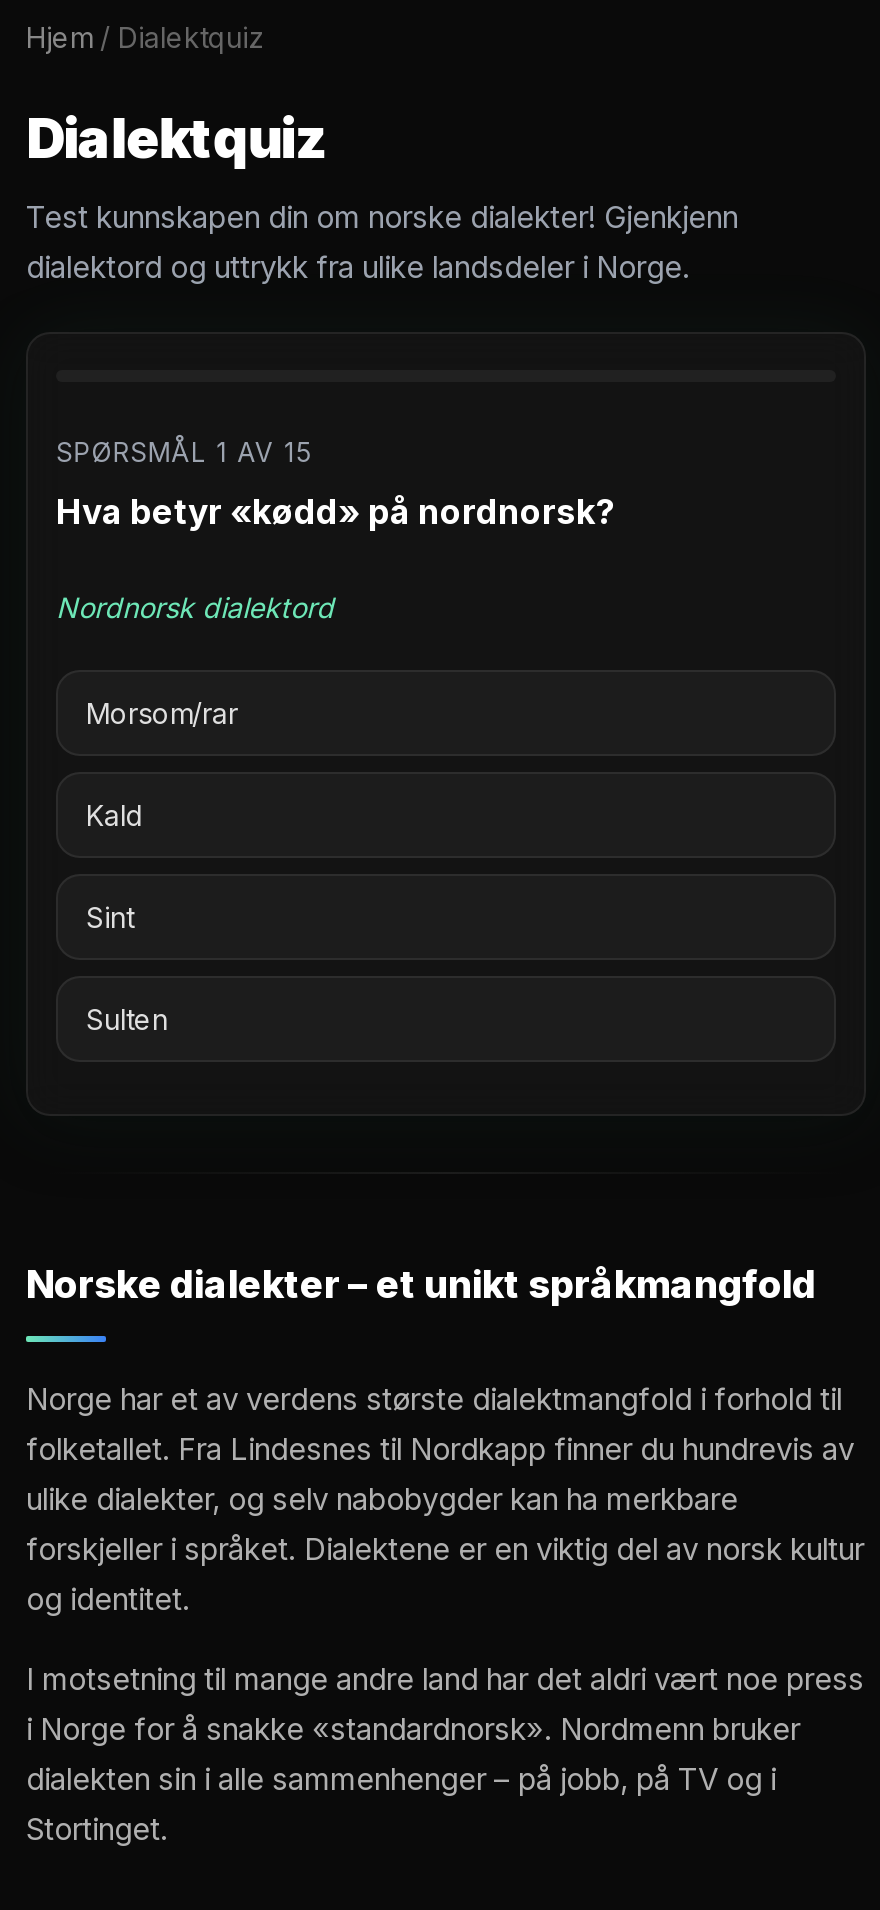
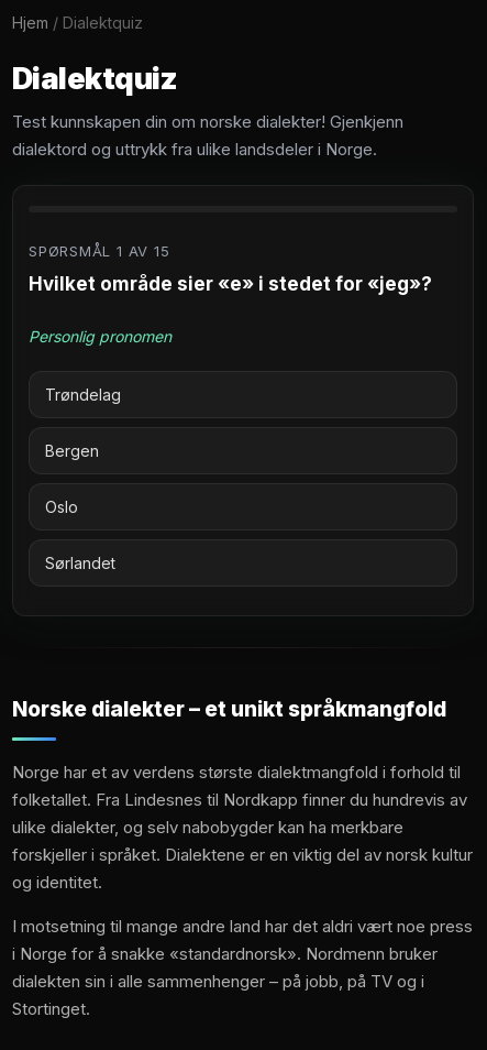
[56,492,616,532] Hva betyr «kødd» på nordnorsk? -> [29,273,432,295] Hvilket område sier «e» i stedet for «jeg»?
[56,590,334,624] Nordnorsk dialektord -> [29,327,171,346] Personlig pronomen
[86,696,238,730] Morsom/rar -> [45,385,121,404] Trøndelag
[86,798,144,832] Kald -> [45,441,99,460] Bergen
[86,900,134,934] Sint -> [45,497,78,516] Oslo
[86,1002,168,1036] Sulten -> [45,554,115,572] Sørlandet

